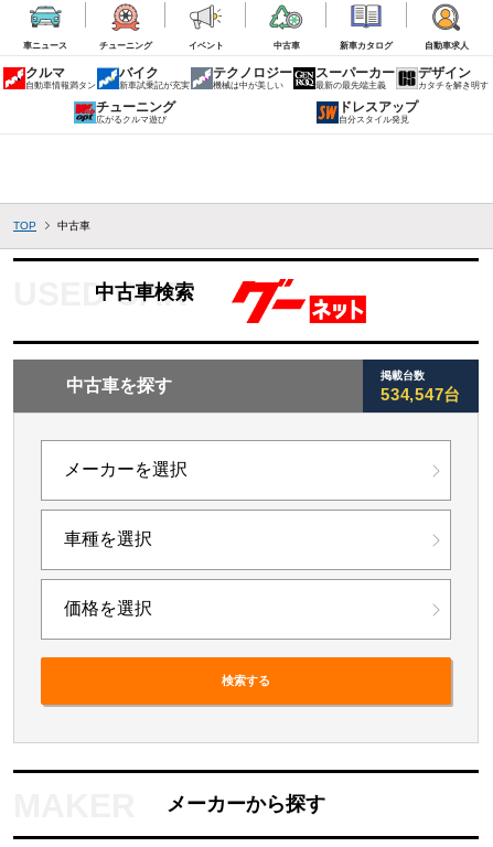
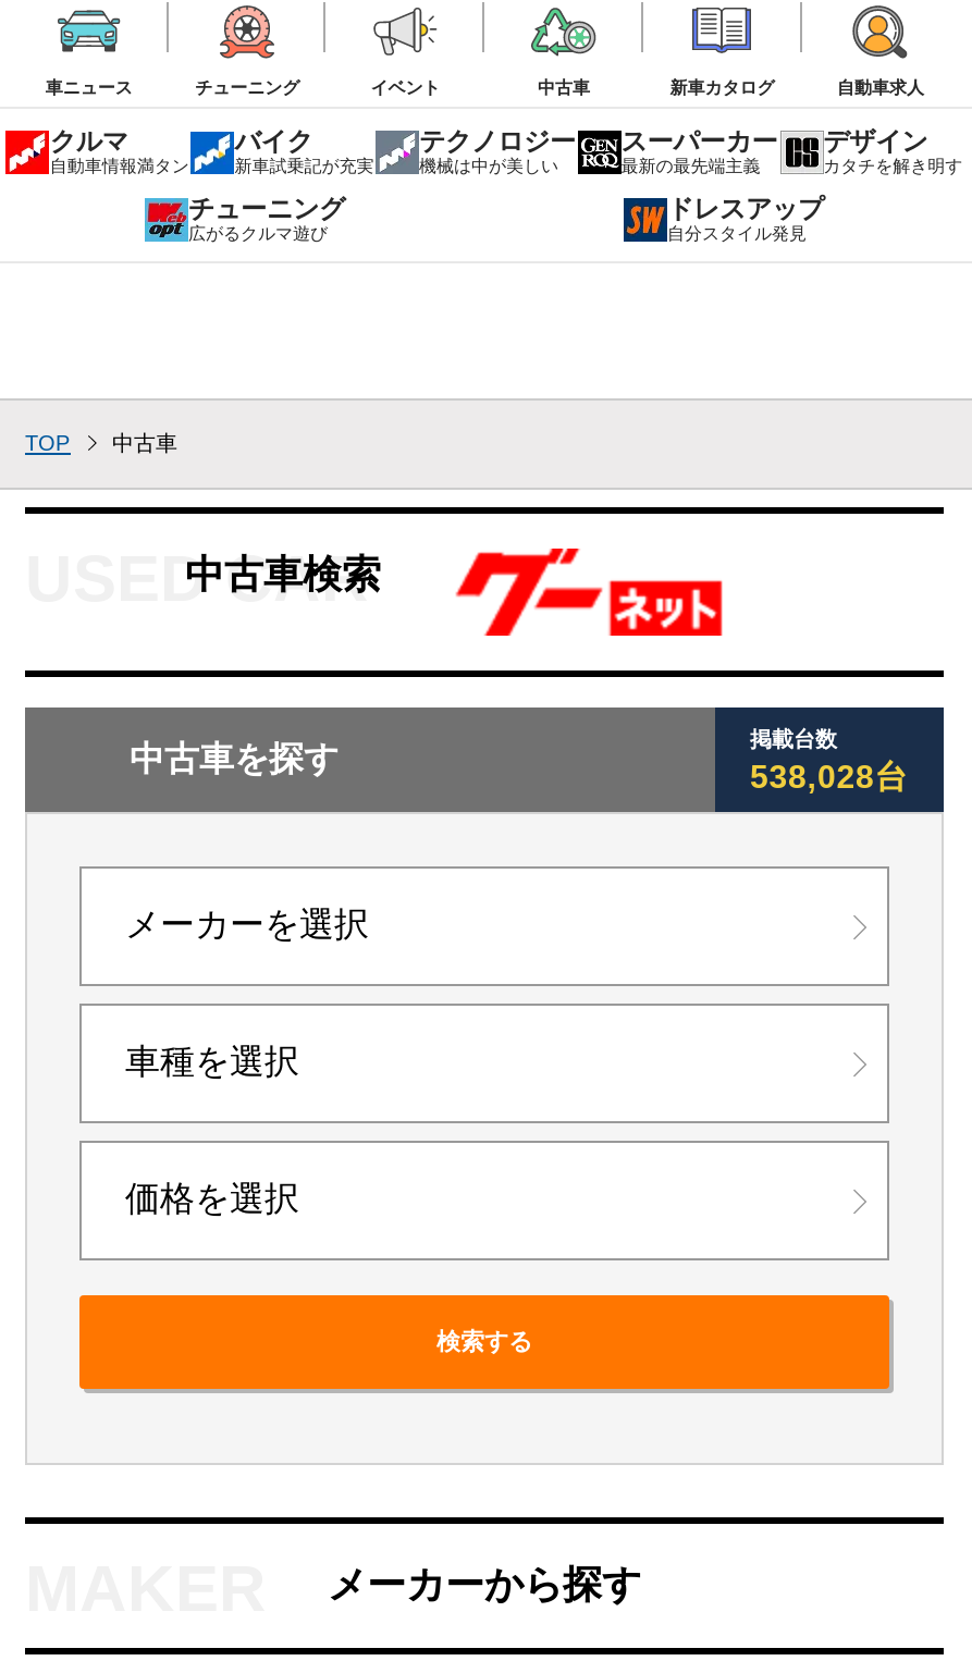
[381,385,461,404] 534,547台 -> [750,758,909,795] 538,028台

